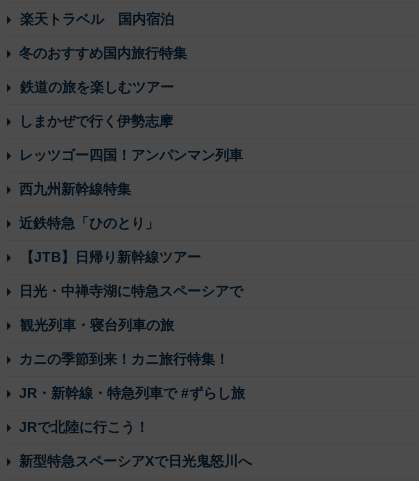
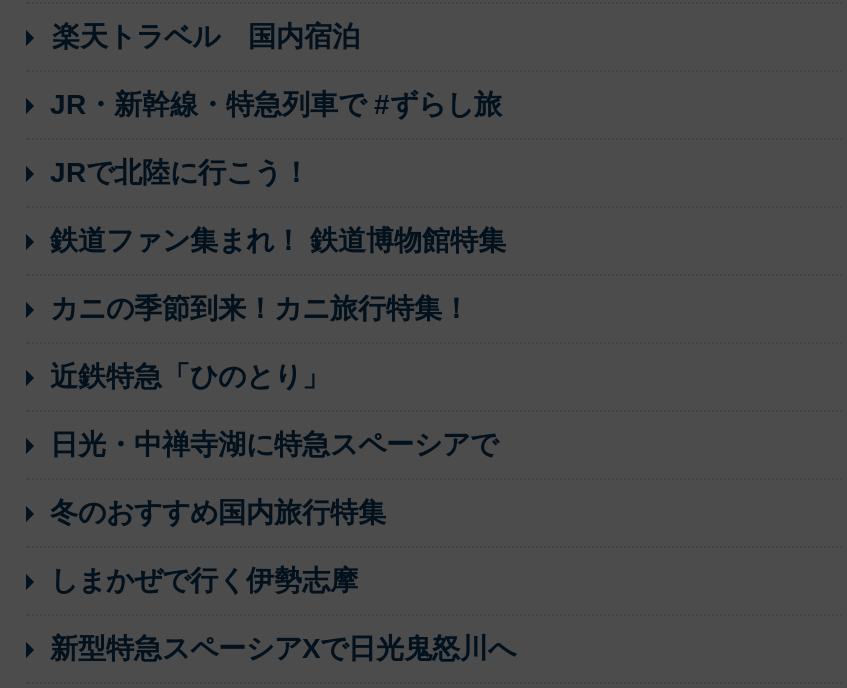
moved [19,45,187,61] -> [50,495,386,527]: 冬のおすすめ国内旅行特集
[19,79,243,333] 鉄道の旅を楽しむツアー | レッツゴー四国！アンパンマン列車 | 西九州新幹線特集 | 【JTB】日帰り新幹線ツアー | 観光列車・寝台列車の旅 -> none
moved [19,113,173,129] -> [50,563,358,595]: しまかぜで行く伊勢志摩
moved [19,215,159,231] -> [50,359,330,391]: 近鉄特急「ひのとり」
moved [19,283,243,299] -> [50,427,498,459]: 日光・中禅寺湖に特急スペーシアで
moved [19,351,229,367] -> [50,291,470,323]: カニの季節到来！カニ旅行特集！
moved [19,385,245,435] -> [50,87,502,187]: JR・新幹線・特急列車で #ずらし旅 | JRで北陸に行こう！
none -> [50,223,506,255] 鉄道ファン集まれ！ 鉄道博物館特集

